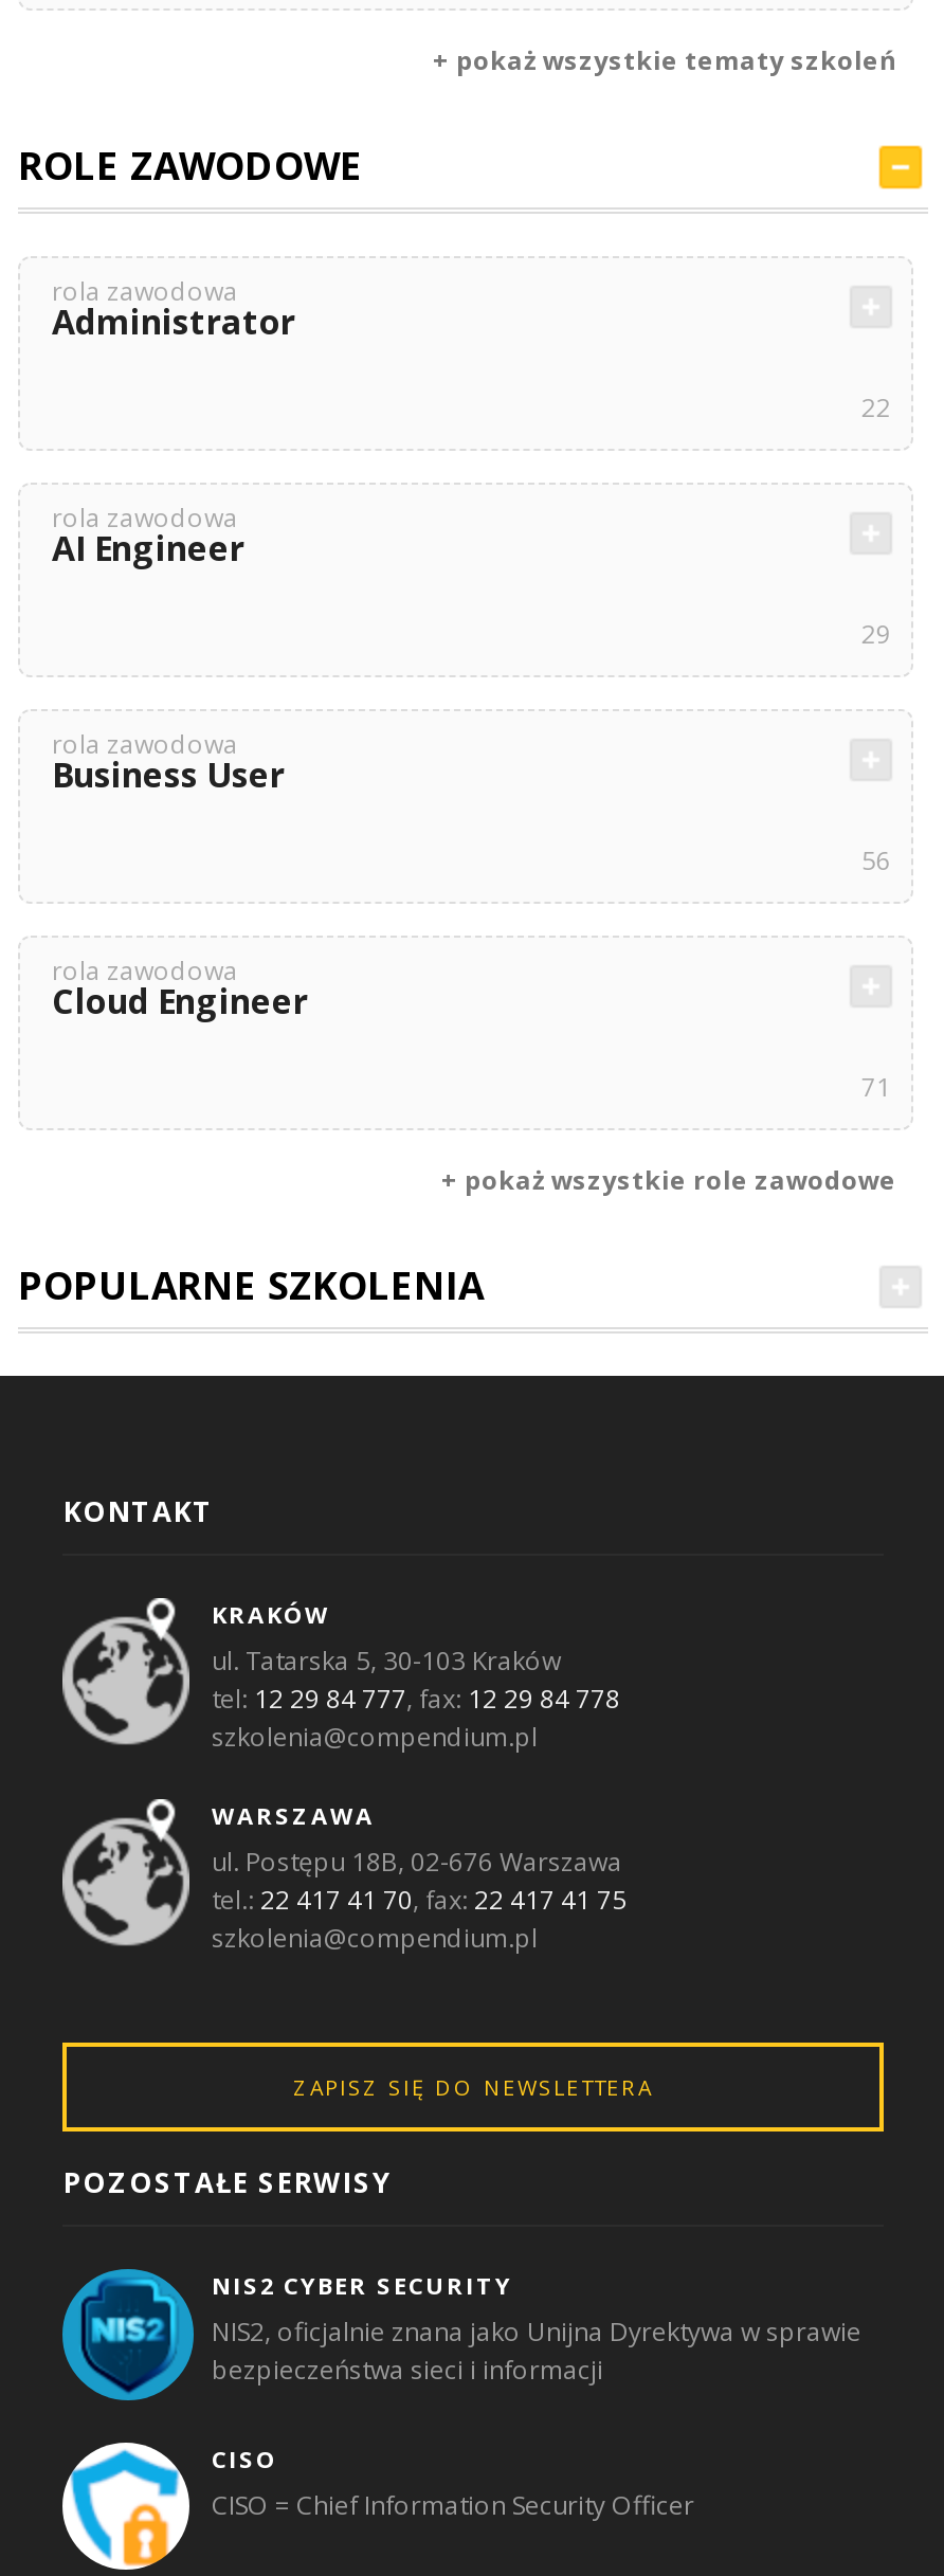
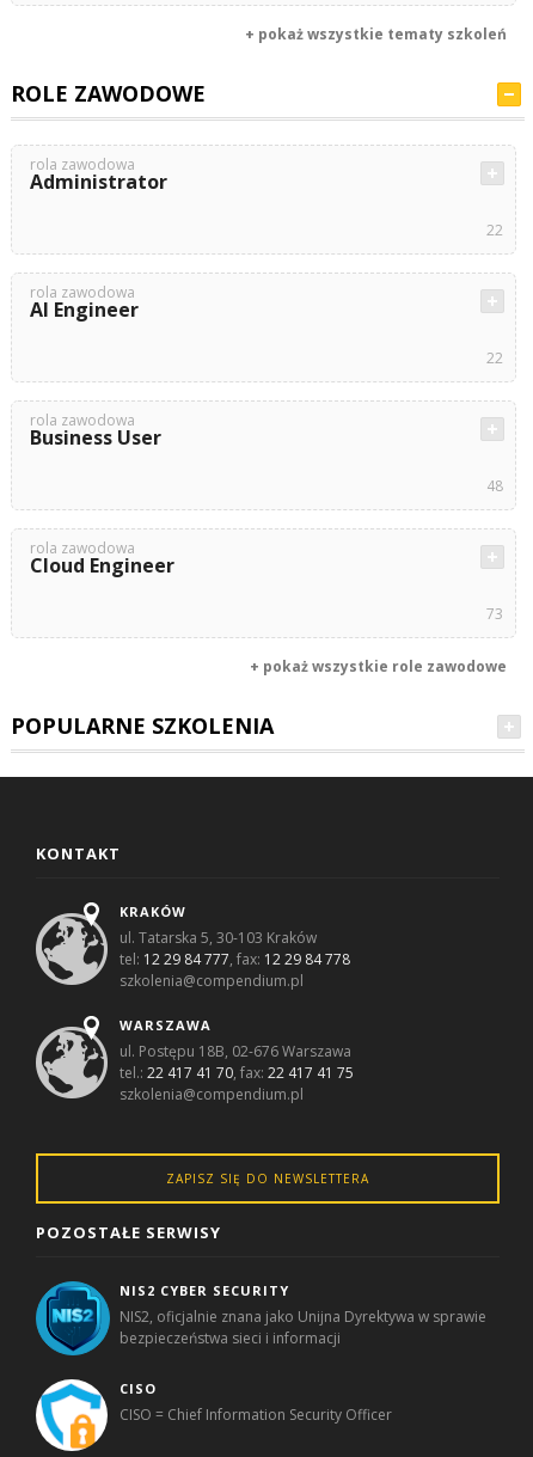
[861,616,891,652] 29 -> [487,348,504,368] 22
[861,842,891,878] 56 -> [487,476,504,496] 48
[861,1069,891,1105] 71 -> [487,604,504,624] 73

